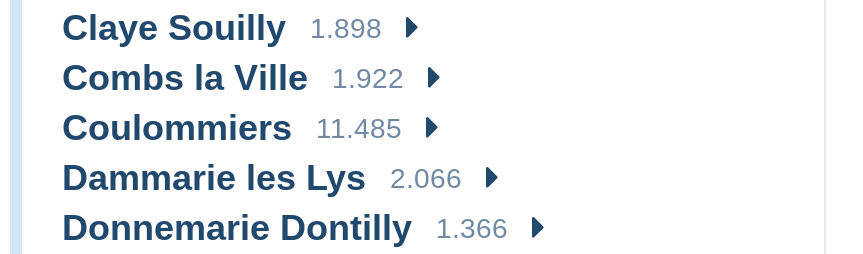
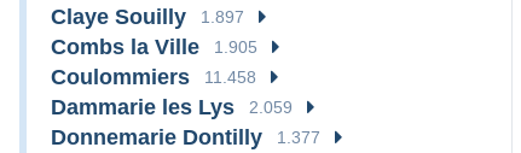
[62,8,382,48] Claye Souilly 1.898 -> [51,5,244,29] Claye Souilly 1.897
[62,58,404,98] Combs la Ville 1.922 -> [51,35,257,59] Combs la Ville 1.905
[62,108,402,148] Coulommiers 11.485 -> [51,65,256,89] Coulommiers 11.458
[62,158,462,198] Dammarie les Lys 2.066 -> [51,95,293,119] Dammarie les Lys 2.059
[62,208,508,248] Donnemarie Dontilly 1.366 -> [51,125,320,149] Donnemarie Dontilly 1.377

